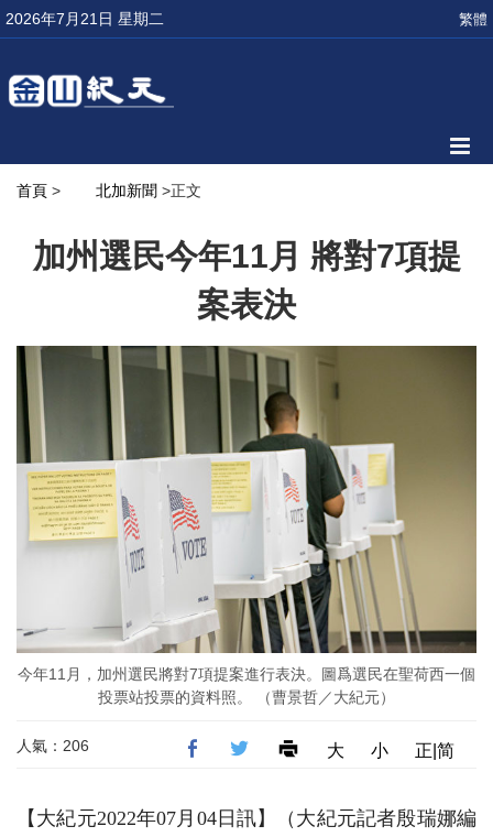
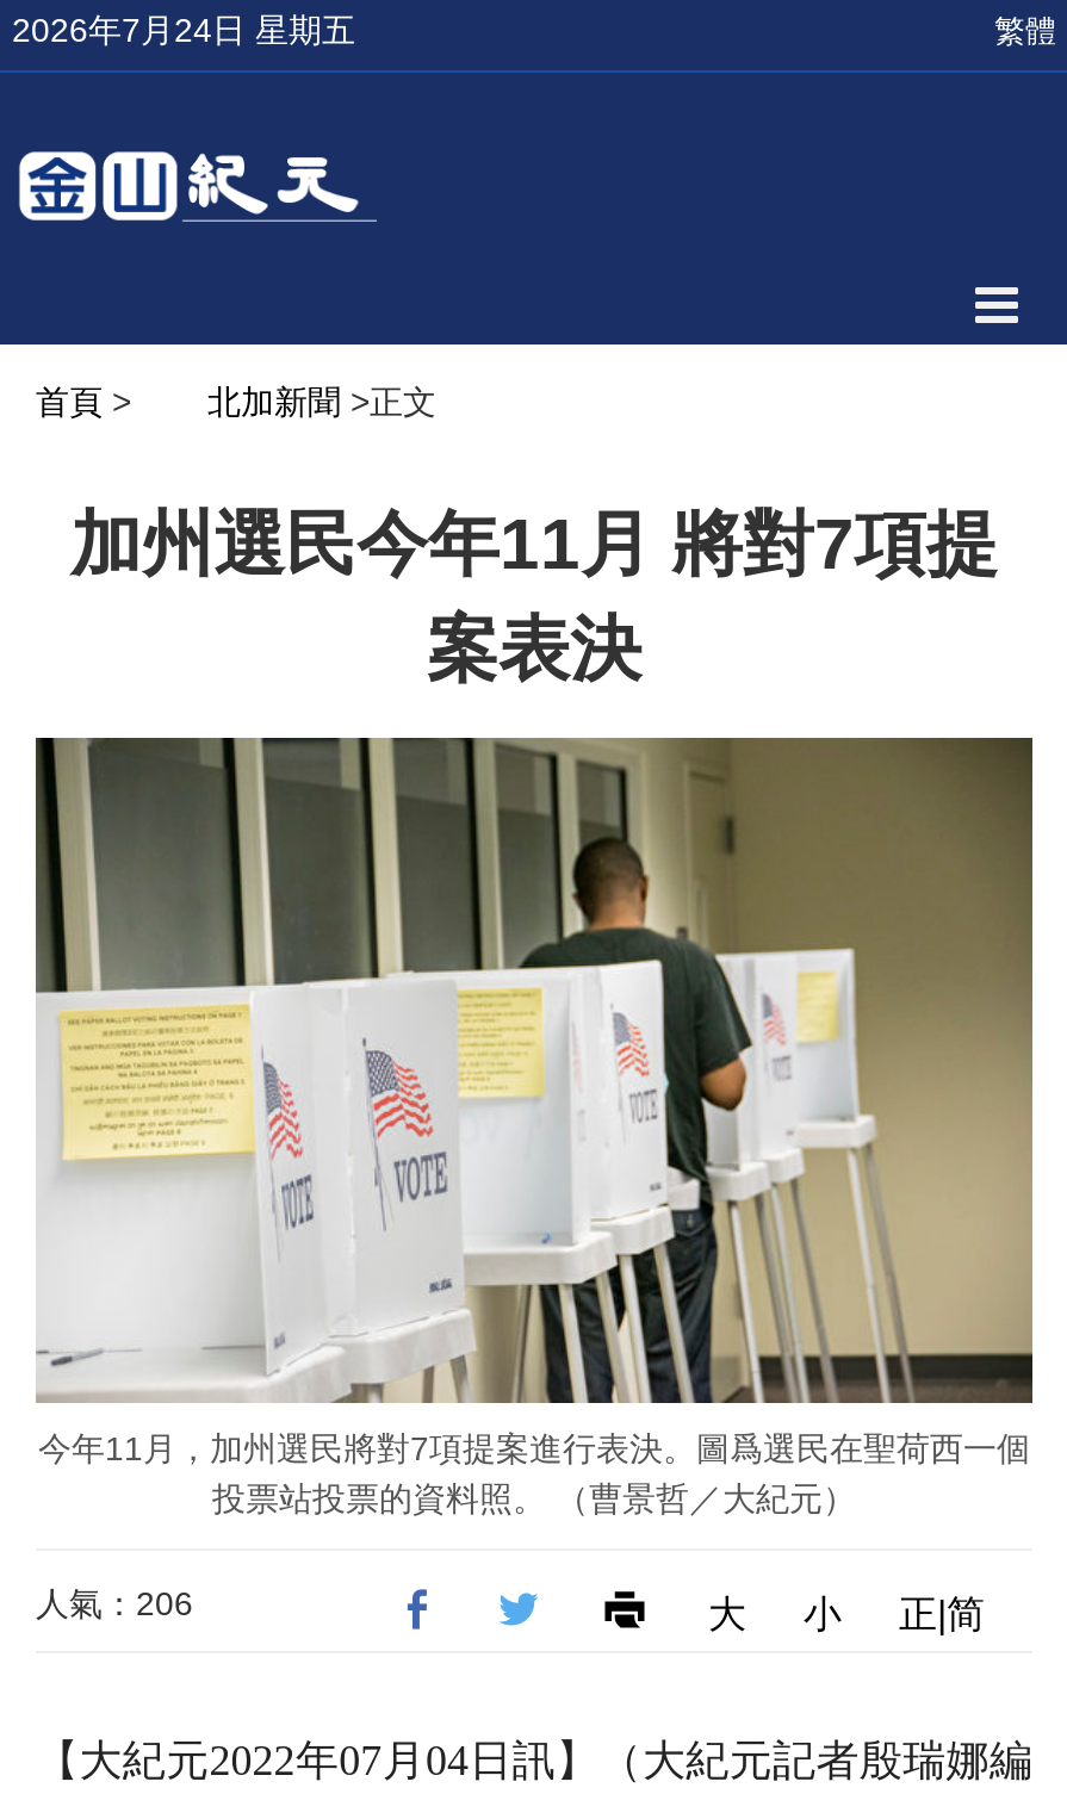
[6,10,164,28] 2026年7月21日 星期二 -> [12,11,355,49] 2026年7月24日 星期五

